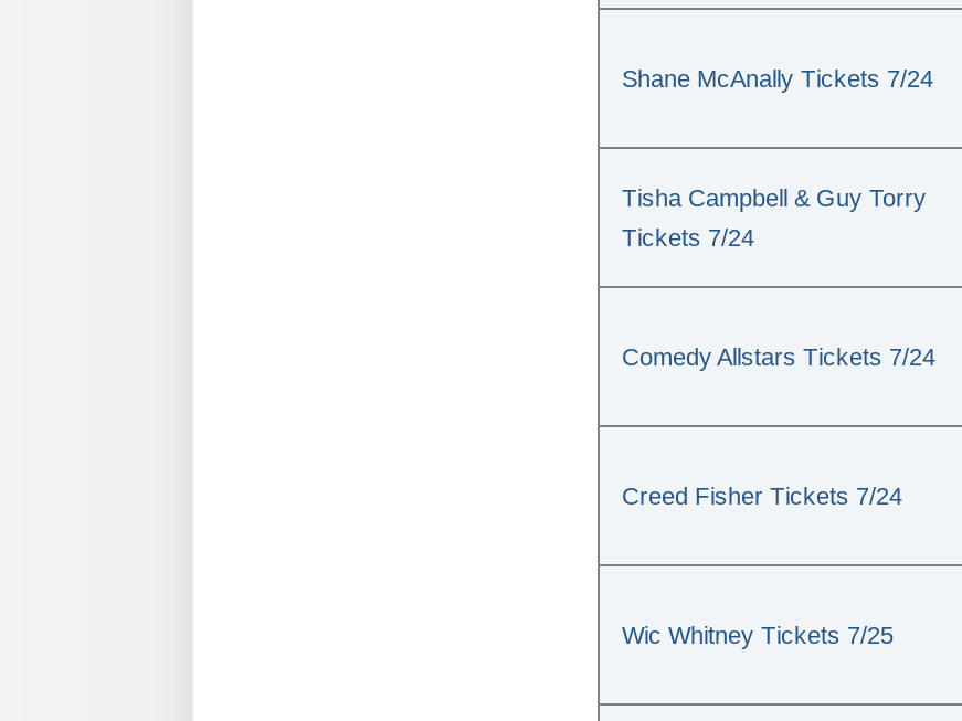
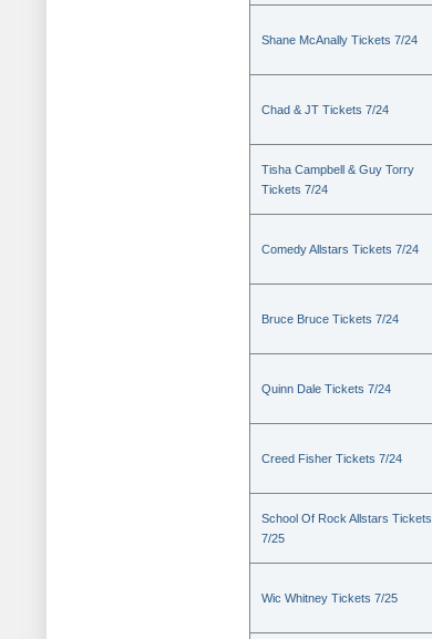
none -> [261,103,389,117] Chad & JT Tickets 7/24
none -> [261,313,399,326] Bruce Bruce Tickets 7/24
none -> [261,382,391,396] Quinn Dale Tickets 7/24
none -> [261,512,432,545] School Of Rock Allstars Tickets | 7/25

